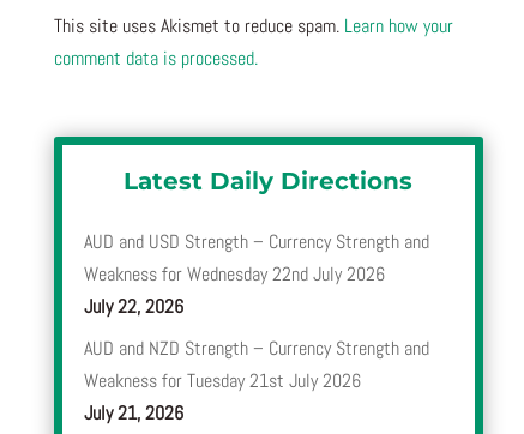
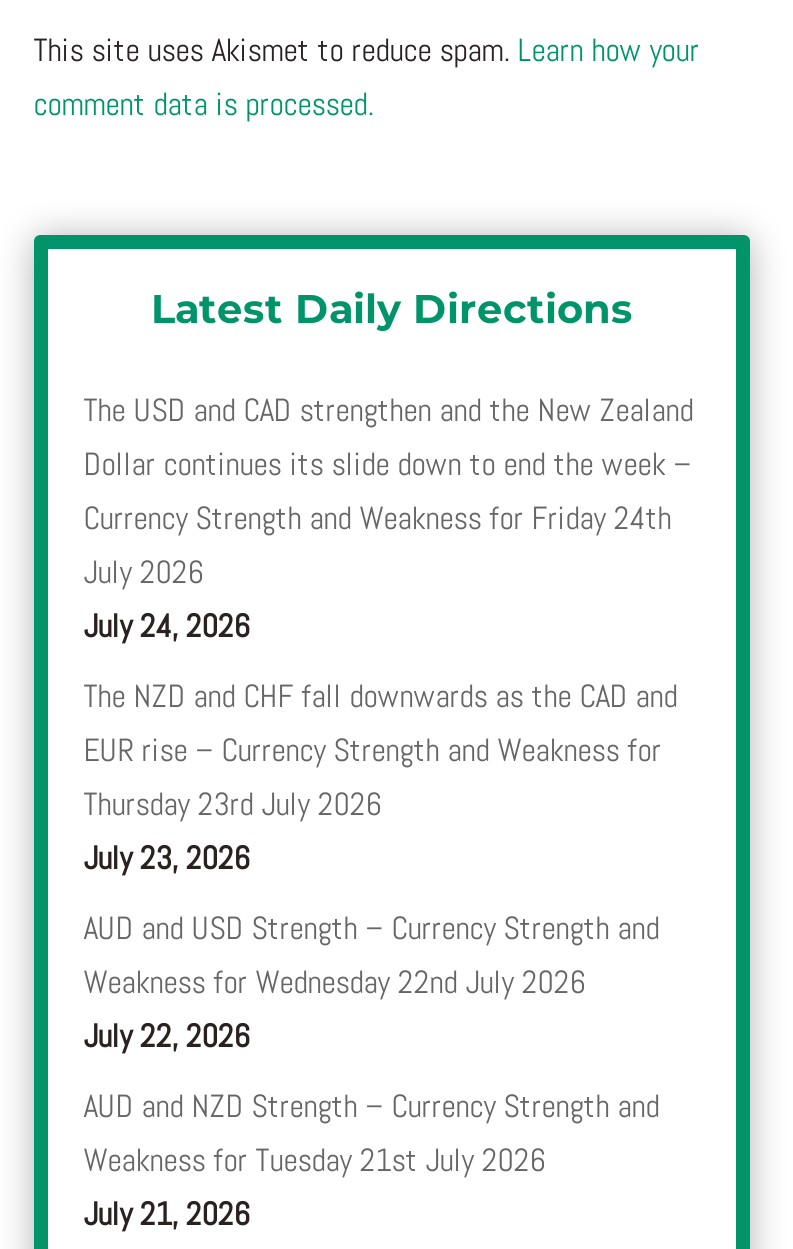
none -> [84,390,694,880] The USD and CAD strengthen and the New Zealand | Dollar continues its slide down to end the week – | Currency Strength and Weakness for Friday 24th | July 2026 | July 24, 2026 | The NZD and CHF fall downwards as the CAD and | EUR rise – Currency Strength and Weakness for | Thursday 23rd July 2026 | July 23, 2026

